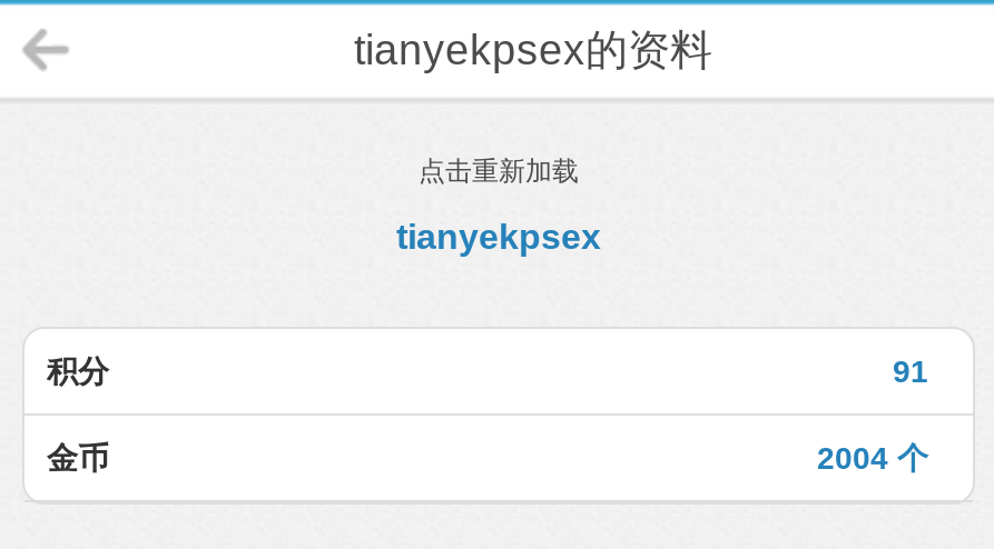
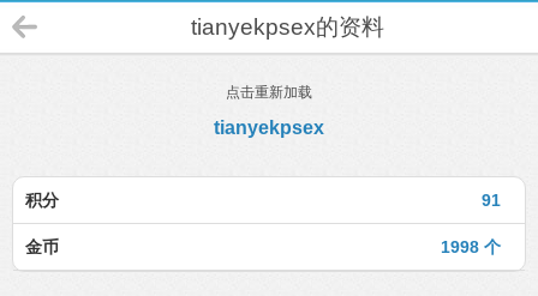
[817,440,928,476] 2004 个 -> [441,237,501,256] 1998 个

